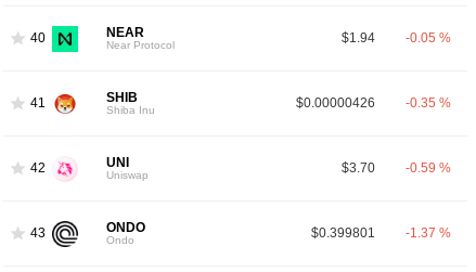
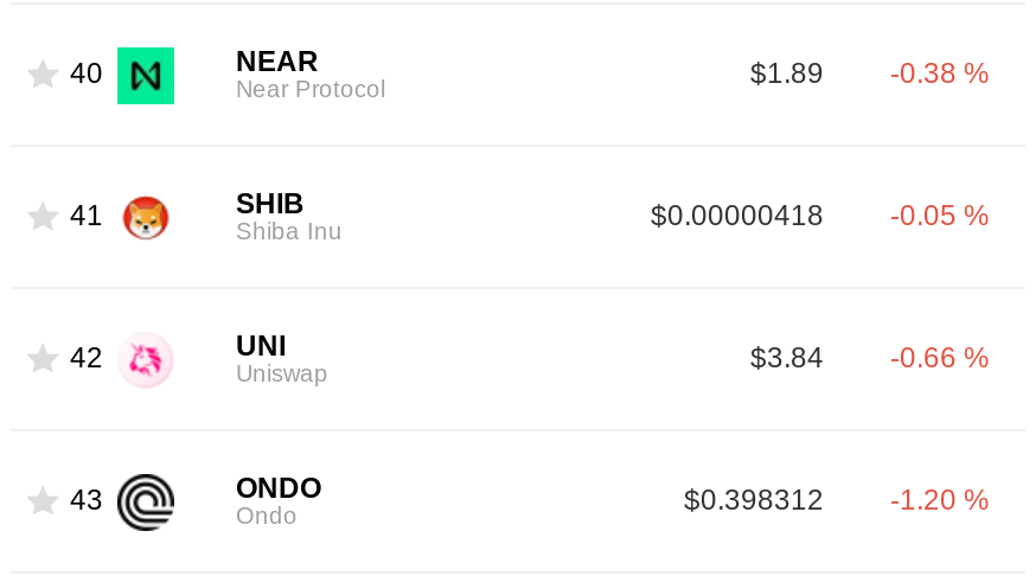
[342,31,375,46] $1.94 -> [750,58,824,91] $1.89
[406,31,451,46] -0.05 % -> [890,58,990,91] -0.38 %
[296,96,375,111] $0.00000426 -> [651,200,824,233] $0.00000418
[406,96,451,111] -0.35 % -> [890,200,990,233] -0.05 %
[342,161,375,176] $3.70 -> [750,342,824,375] $3.84
[406,161,451,176] -0.59 % -> [890,342,990,375] -0.66 %
[311,226,375,241] $0.399801 -> [684,484,824,517] $0.398312
[406,226,451,241] -1.37 % -> [890,484,990,517] -1.20 %

